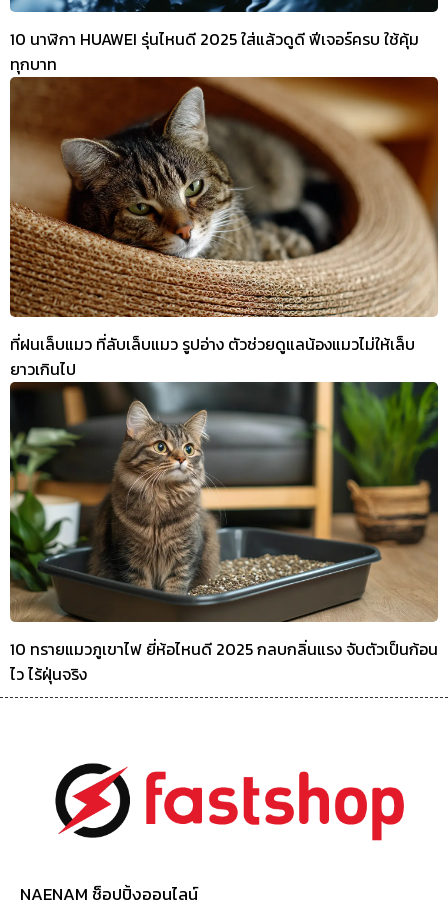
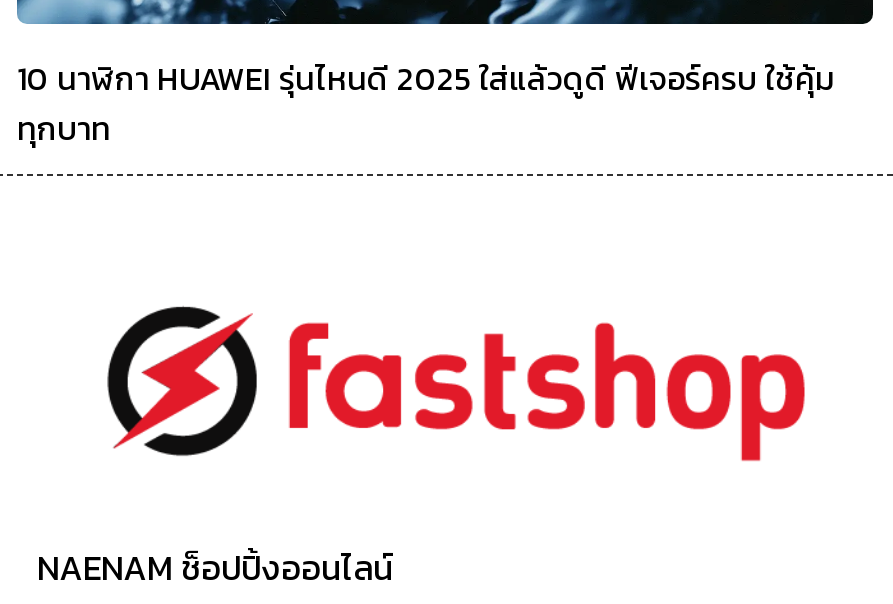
[9,76,439,381] [image] | ที่ฝนเล็บแมว ที่ลับเล็บแมว รูปอ่าง ตัวช่วยดูแลน้องแมวไม่ให้เล็บ | ยาวเกินไป -> none
[9,381,439,686] [image] | 10 ทรายแมวภูเขาไฟ ยี่ห้อไหนดี 2025 กลบกลิ่นแรง จับตัวเป็นก้อน | ไว ไร้ฝุ่นจริง -> none

